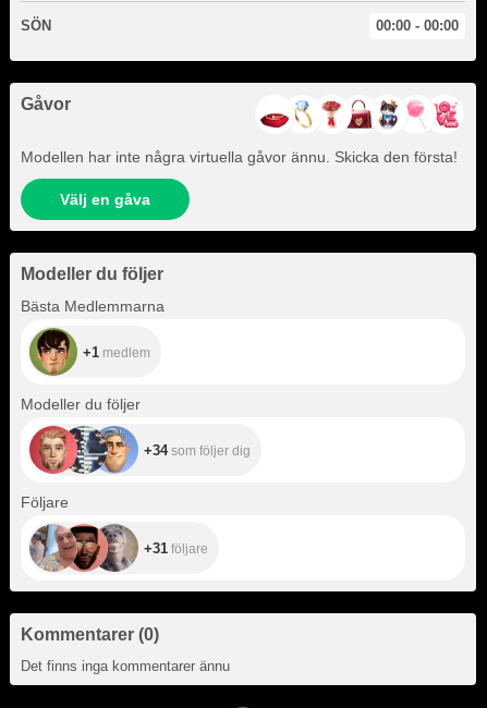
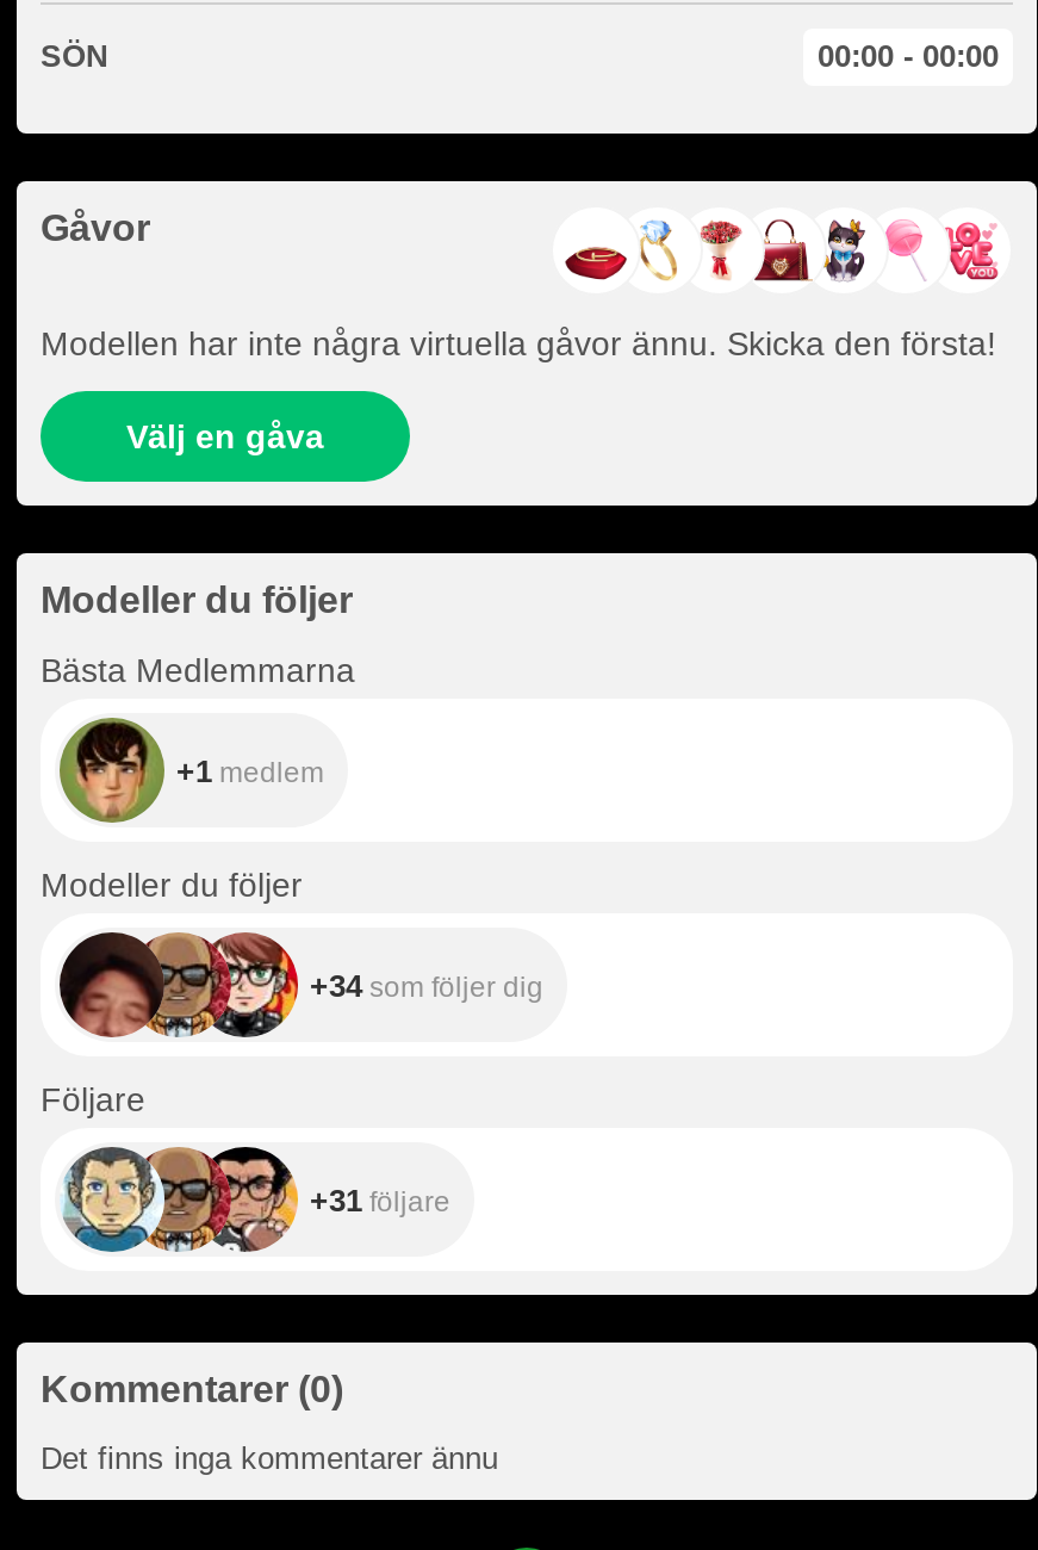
[28,425,138,474] [image] -> [57,930,300,1037] [image]
[28,525,138,572] [image] -> [60,1147,298,1254] [image]

